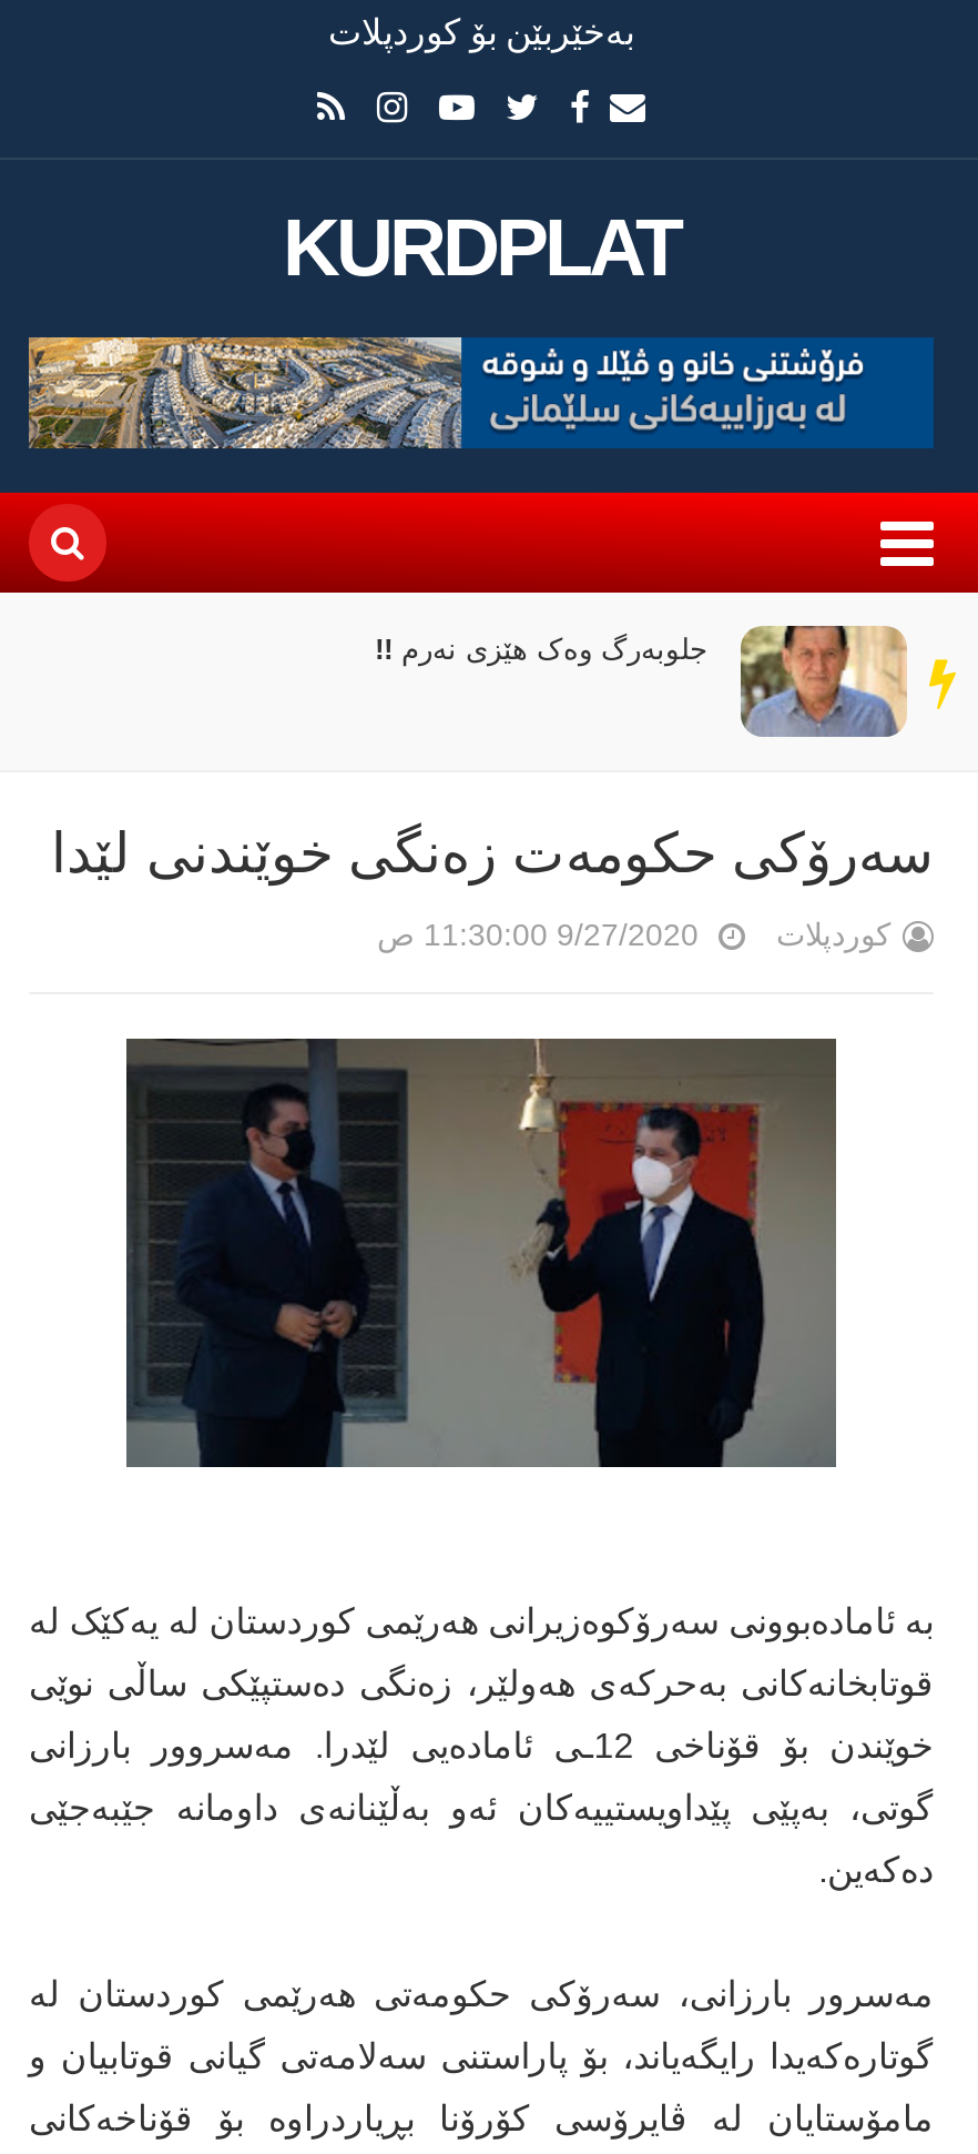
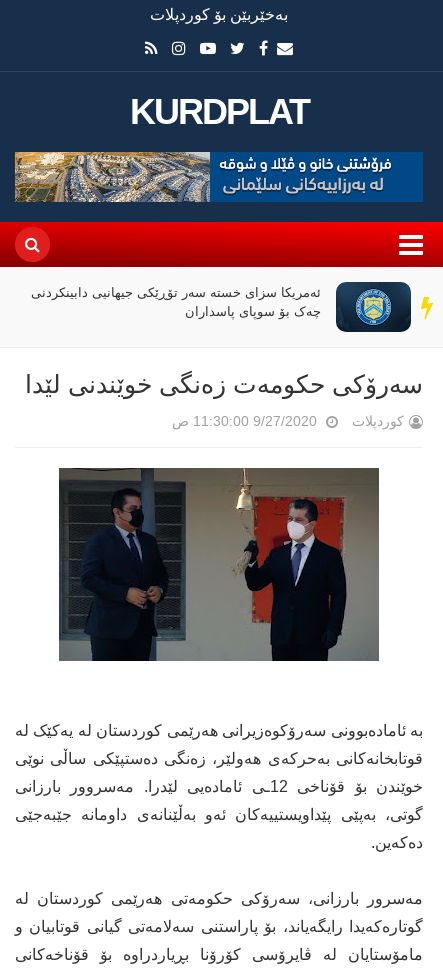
[375,624,907,735] [image] | جلوبەرگ وەک هێزی نەرم !! -> [31,281,412,332] [image] | ئەمریکا سزای خستە سەر تۆڕێکی جیهانیی دابینکردنی | چەک بۆ سوپای پاسداران

